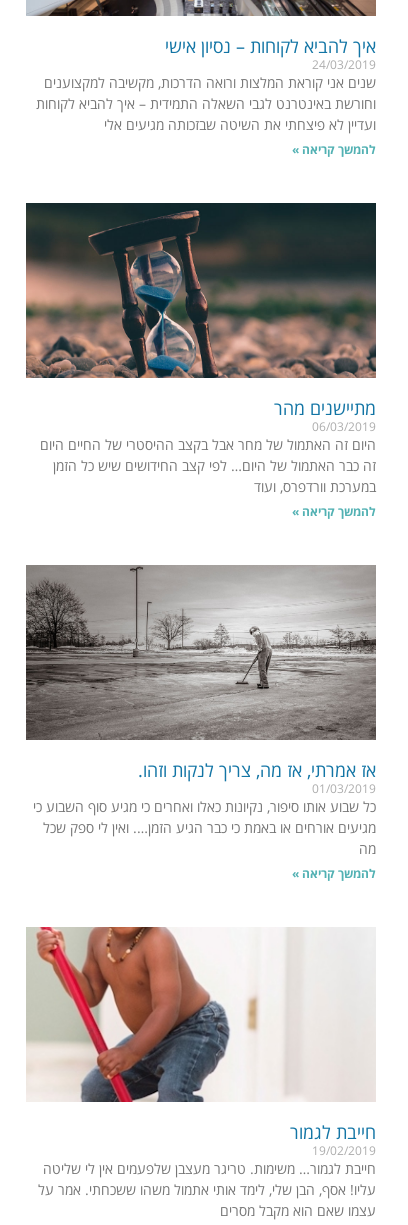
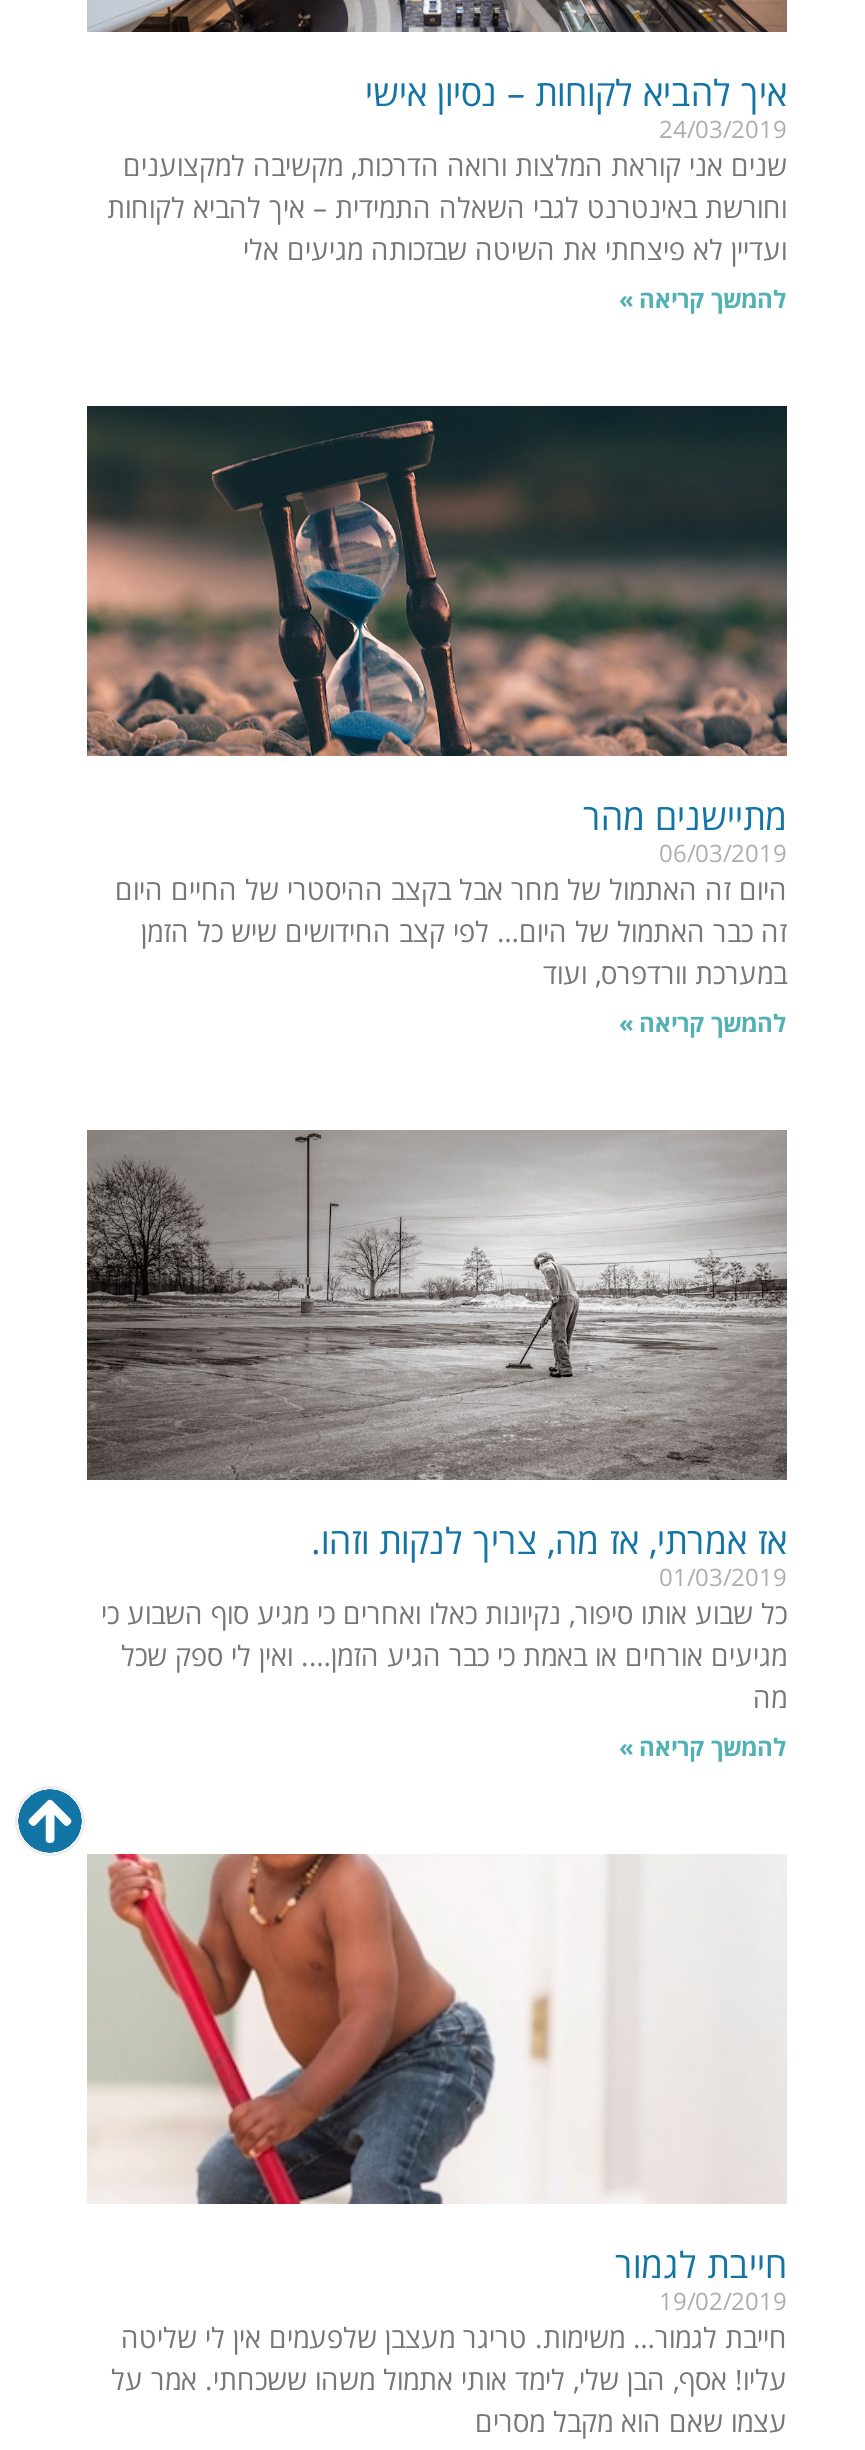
none -> [15,1786,85,1856] [image]

